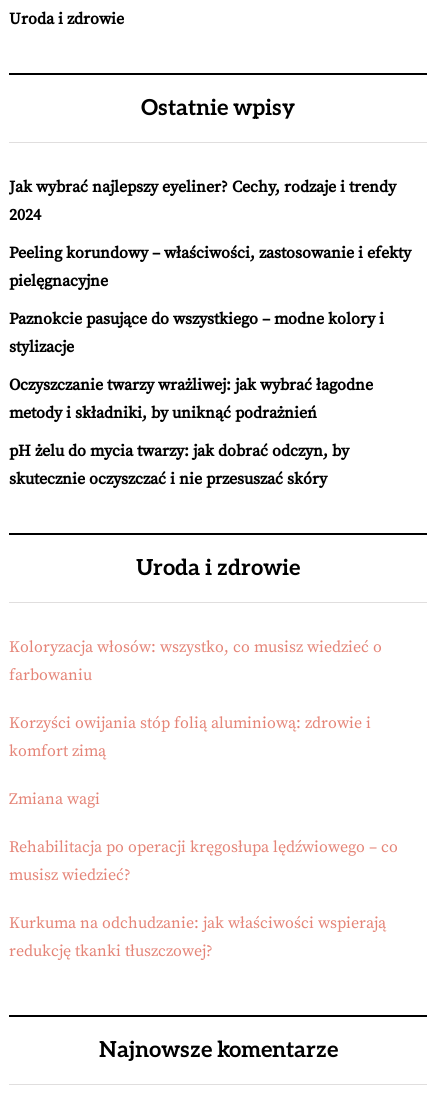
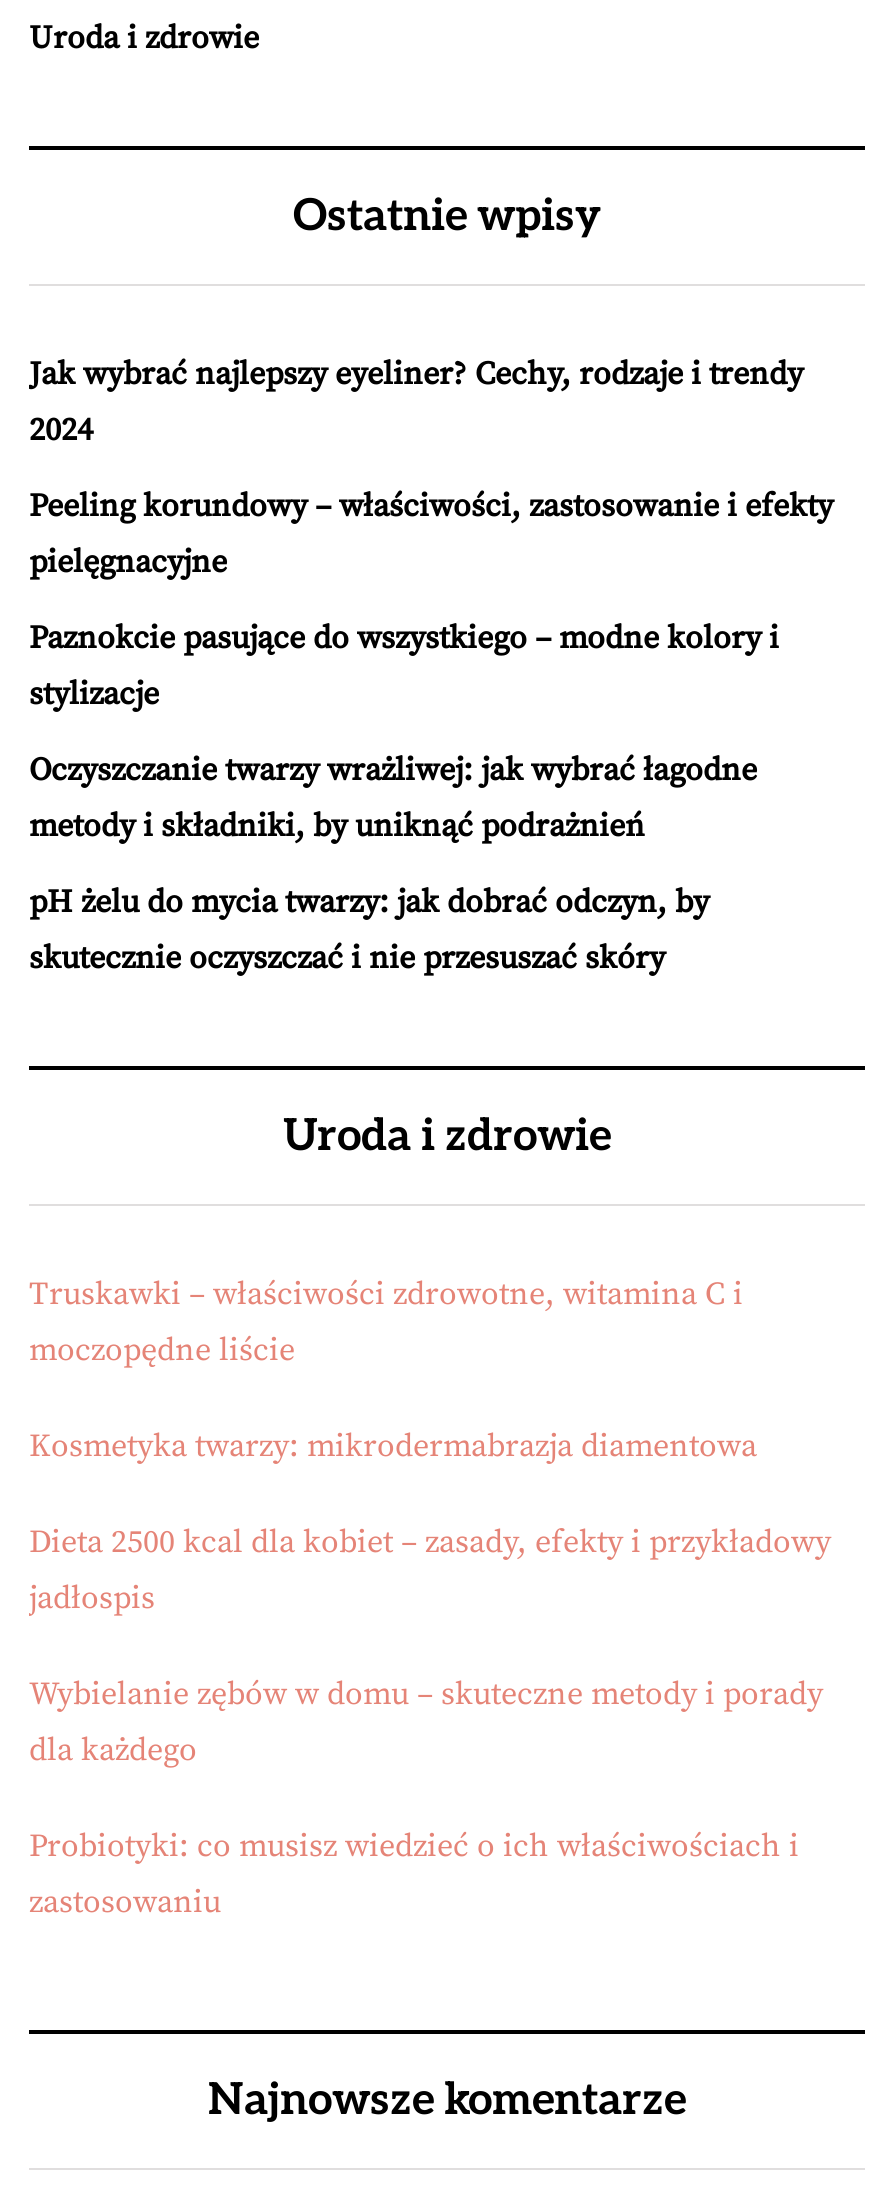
[9,637,382,685] Koloryzacja włosów: wszystko, co musisz wiedzieć o | farbowaniu -> [29,1274,743,1370] Truskawki – właściwości zdrowotne, witamina C i | moczopędne liście
[9,713,371,761] Korzyści owijania stóp folią aluminiową: zdrowie i | komfort zimą -> [29,1426,757,1466] Kosmetyka twarzy: mikrodermabrazja diamentowa
[9,789,100,809] Zmiana wagi -> [29,1522,831,1618] Dieta 2500 kcal dla kobiet – zasady, efekty i przykładowy | jadłospis
[9,837,398,885] Rehabilitacja po operacji kręgosłupa lędźwiowego – co | musisz wiedzieć? -> [29,1674,823,1770] Wybielanie zębów w domu – skuteczne metody i porady | dla każdego
[9,913,386,961] Kurkuma na odchudzanie: jak właściwości wspierają | redukcję tkanki tłuszczowej? -> [29,1826,799,1922] Probiotyki: co musisz wiedzieć o ich właściwościach i | zastosowaniu

